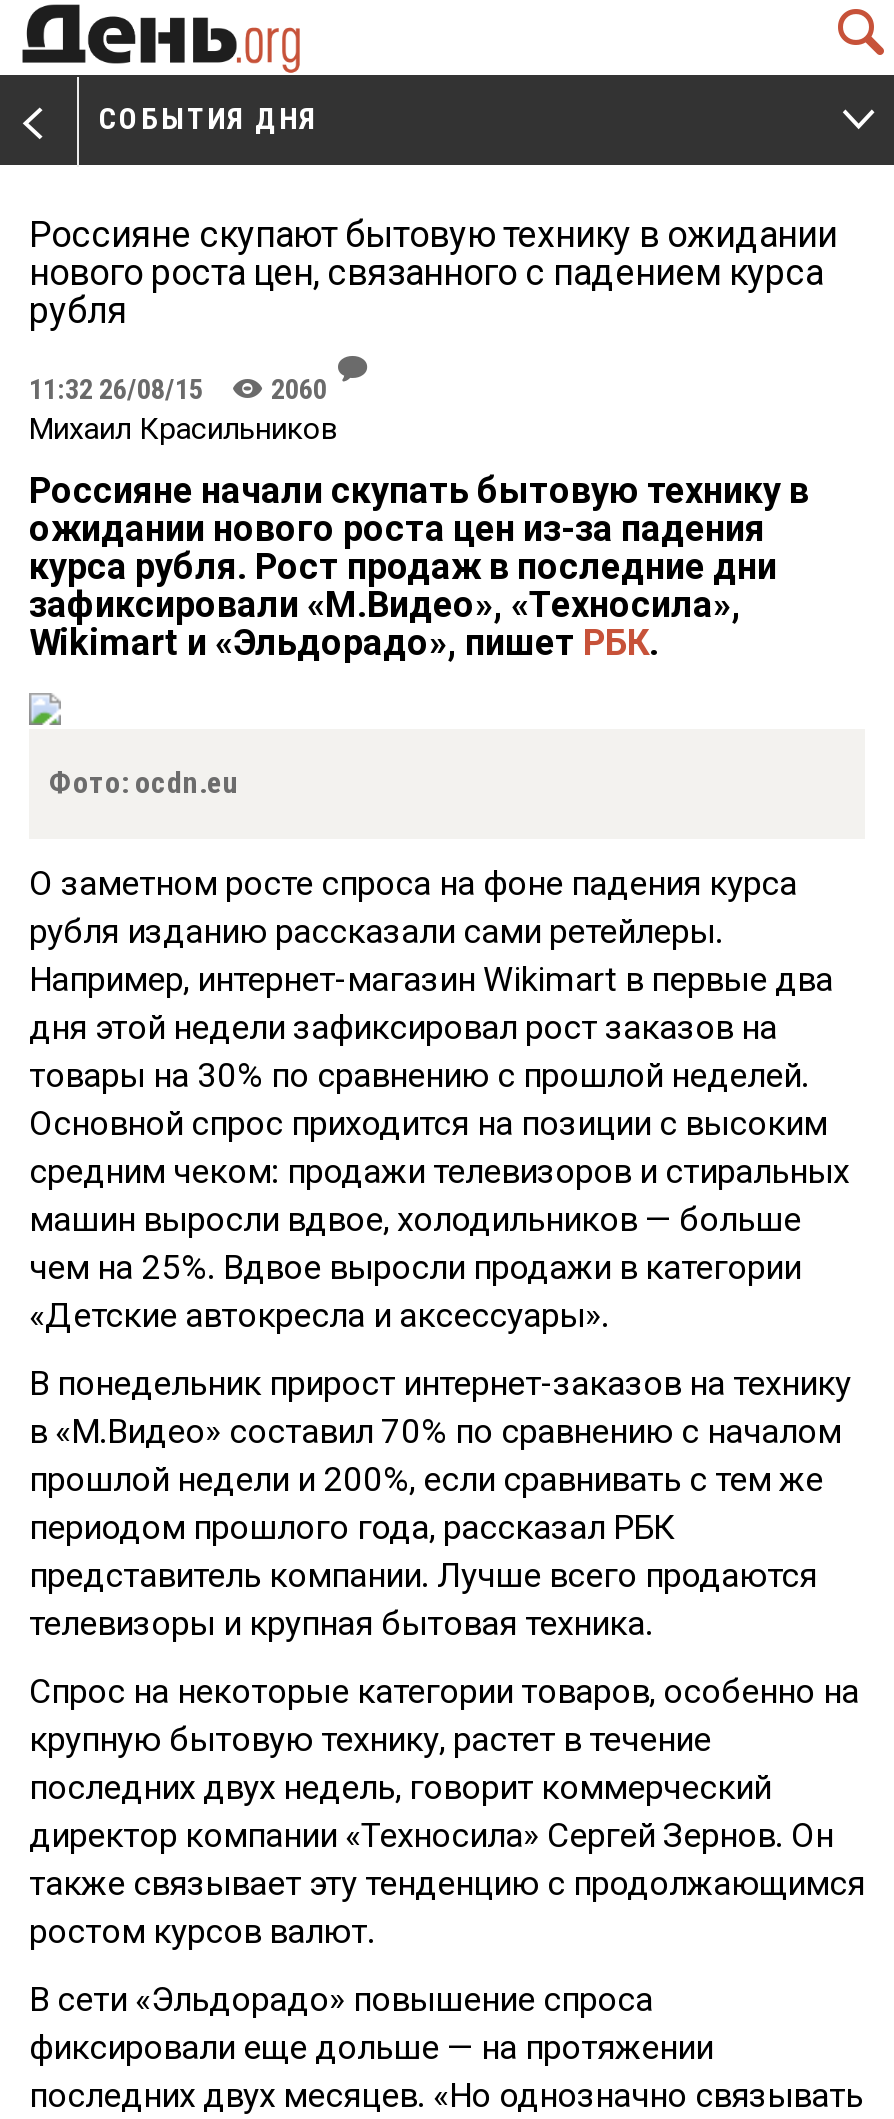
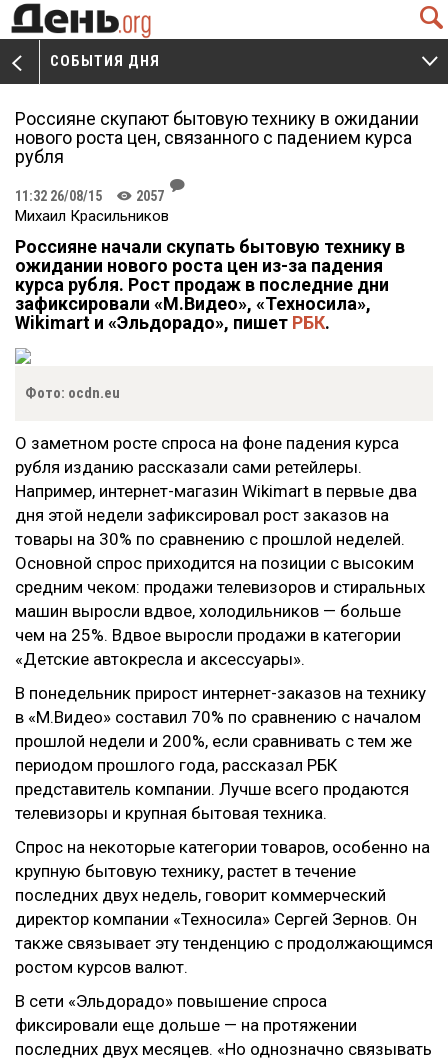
[29,373,327,405] 11:32 26/08/15 K 2060 -> [15,188,164,204] 11:32 26/08/15 K 2057

